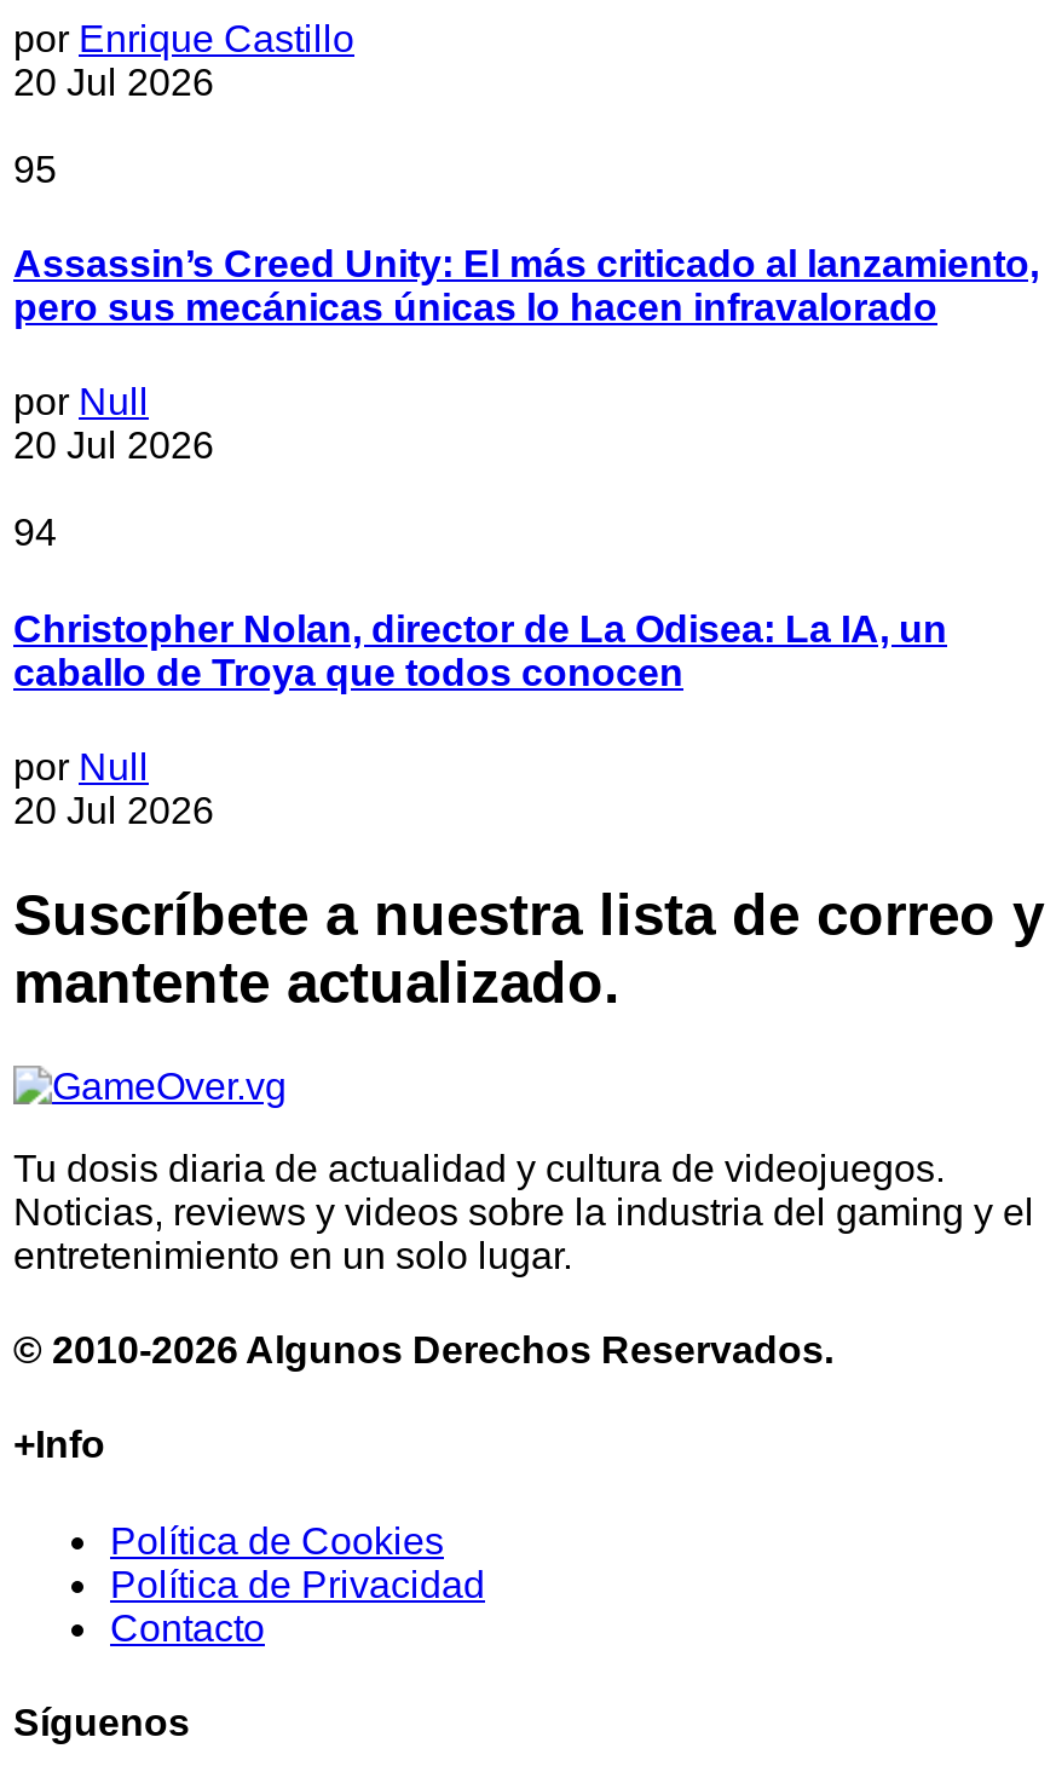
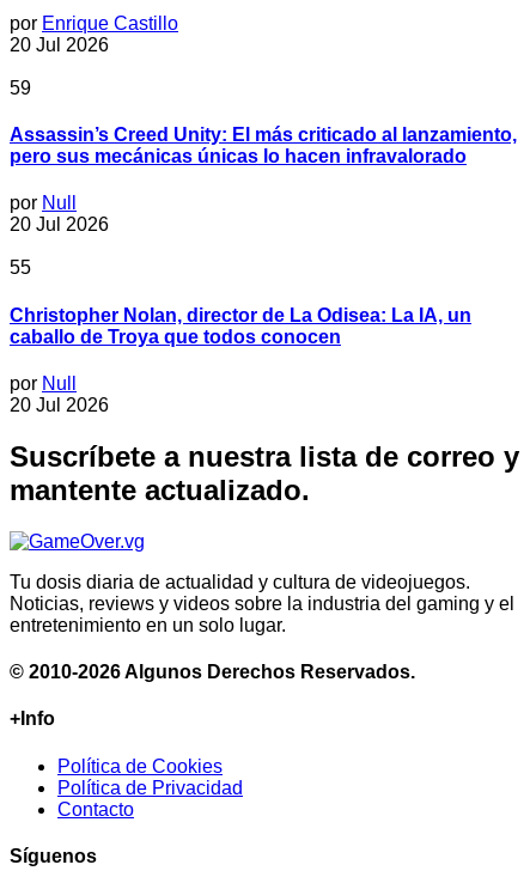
[13,149,57,190] 95 -> [10,78,31,98] 59
[13,513,57,554] 94 -> [10,258,31,278] 55

